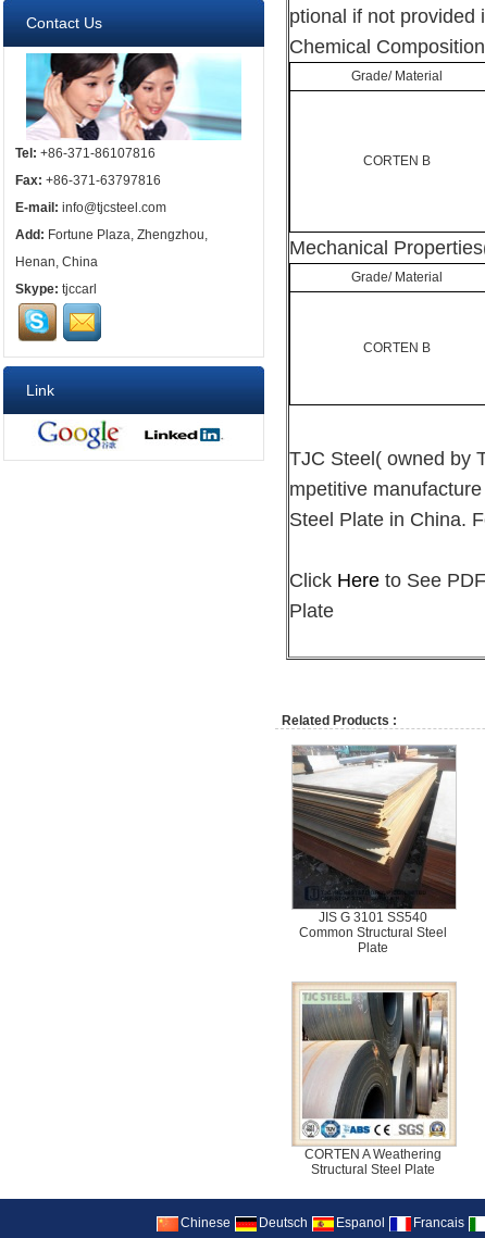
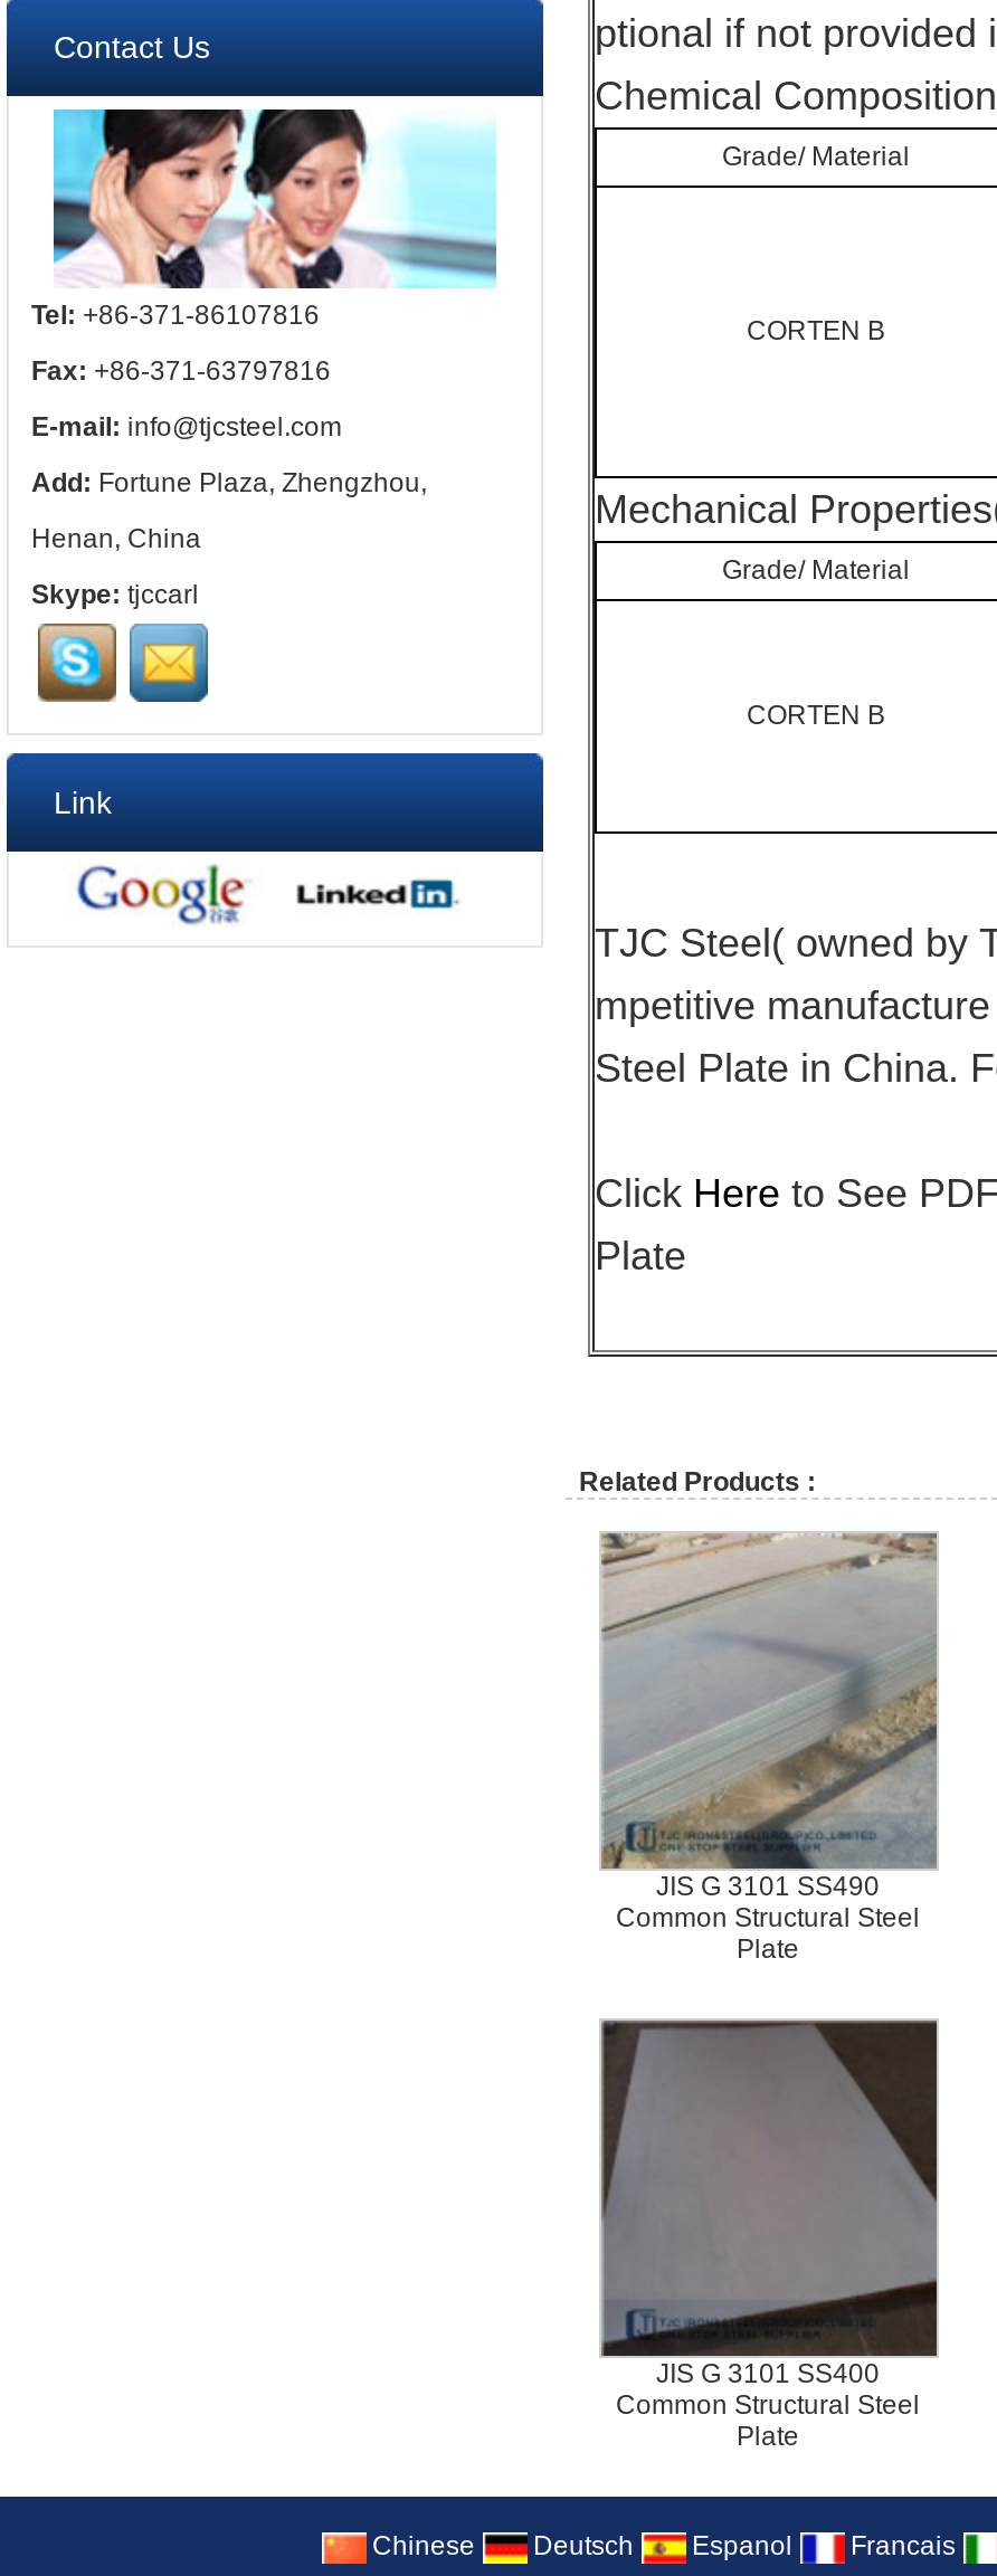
[293,746,456,925] [image] | JIS G 3101 SS540 -> [601,1533,939,1902] [image] | JIS G 3101 SS490
[291,983,456,1177] [image] | CORTEN A Weathering | Structural Steel Plate -> [601,2018,939,2452] [image] | JIS G 3101 SS400 | Common Structural Steel | Plate

